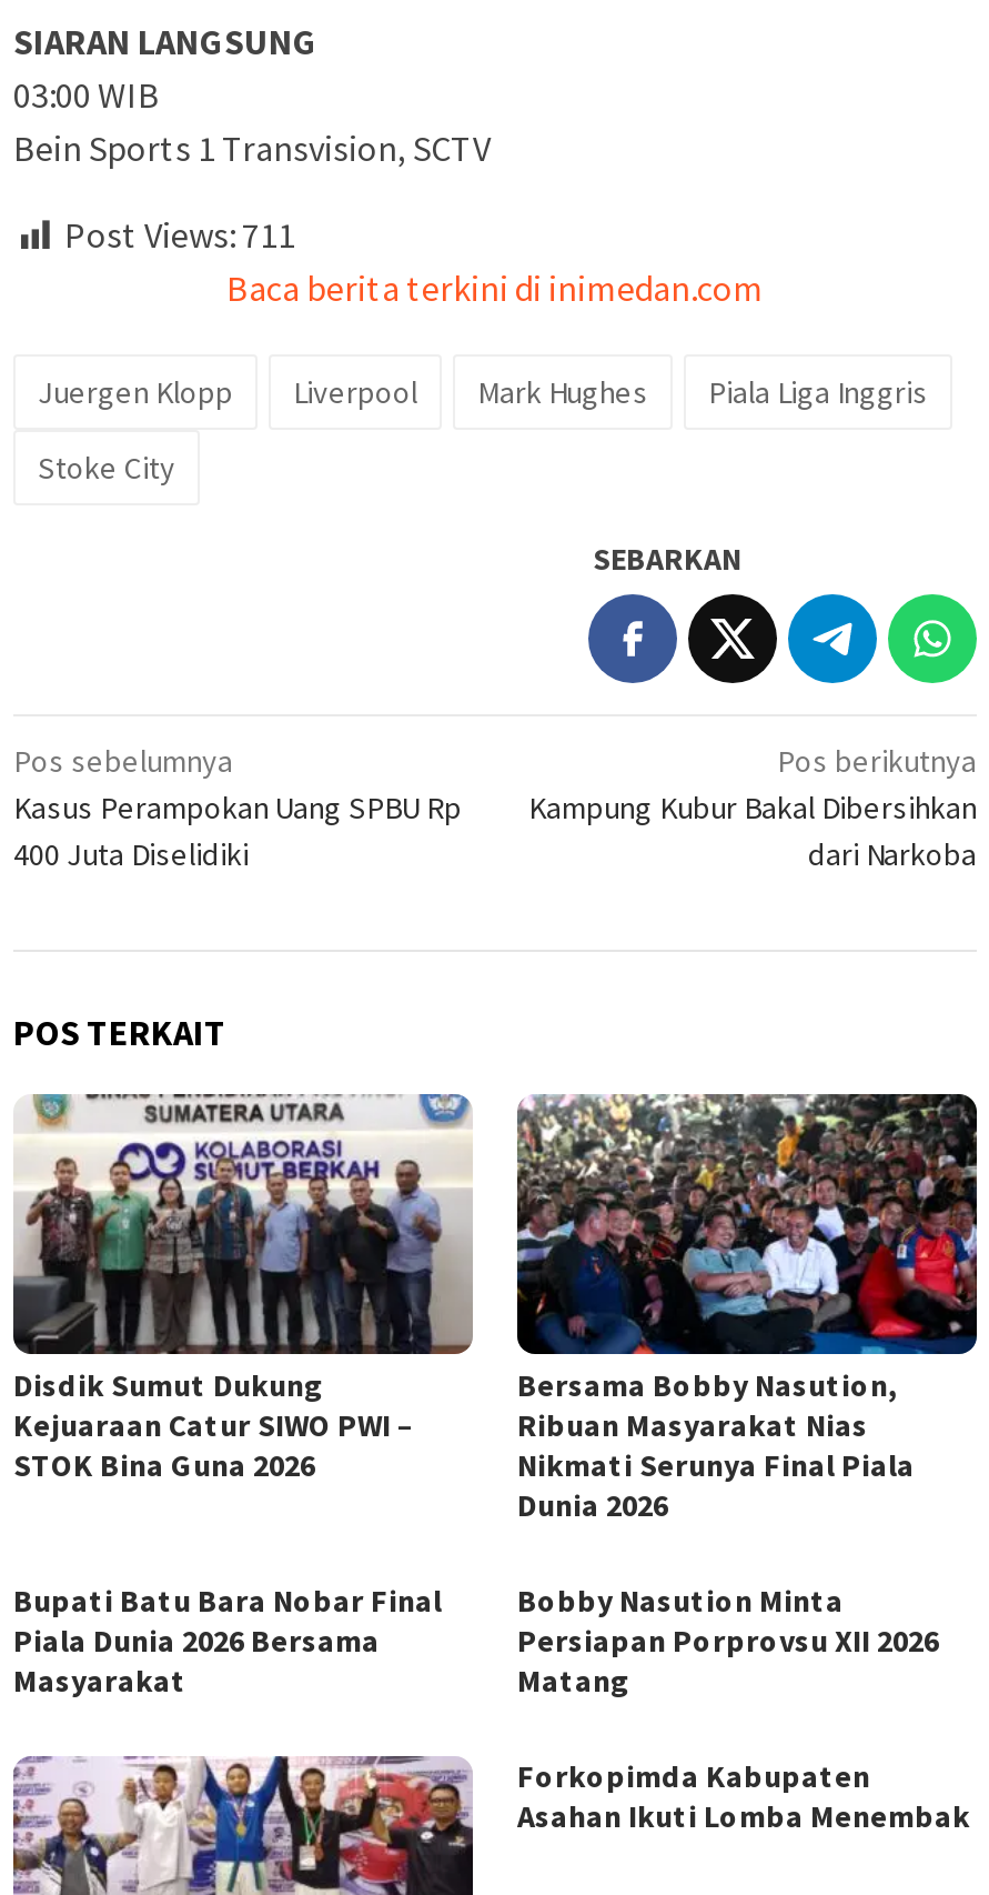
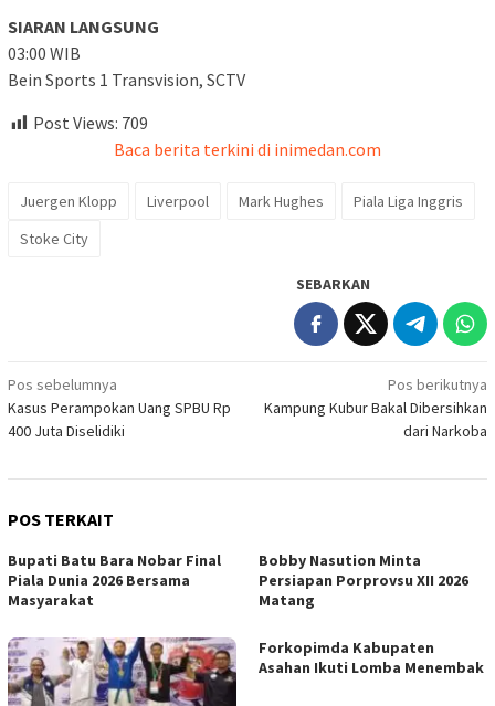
[64,212,295,256] Post Views: 711 -> [33,111,148,134] Post Views: 709
[13,1092,473,1486] [image] | Disdik Sumut Dukung | Kejuaraan Catur SIWO PWI – | STOK Bina Guna 2026 -> none
[515,1090,979,1526] [image] | Bersama Bobby Nasution, | Ribuan Masyarakat Nias | Nikmati Serunya Final Piala | Dunia 2026 -> none

